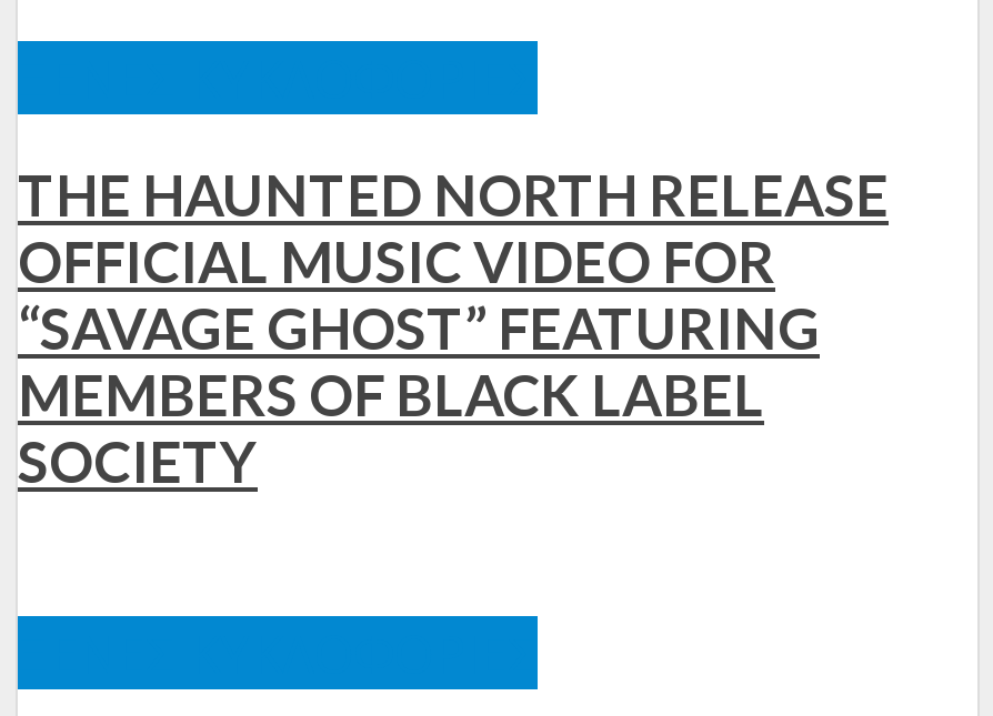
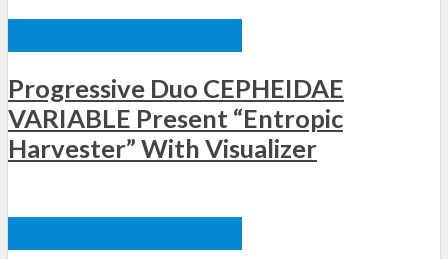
[18,162,889,495] THE HAUNTED NORTH RELEASE | OFFICIAL MUSIC VIDEO FOR | “SAVAGE GHOST” FEATURING | MEMBERS OF BLACK LABEL | SOCIETY -> [8,73,344,163] Progressive Duo CEPHEIDAE | VARIABLE Present “Entropic | Harvester” With Visualizer

